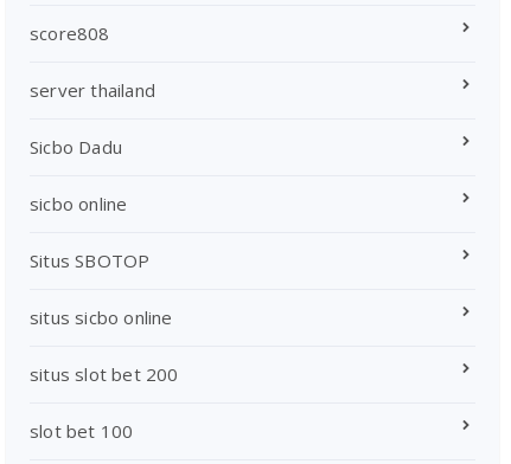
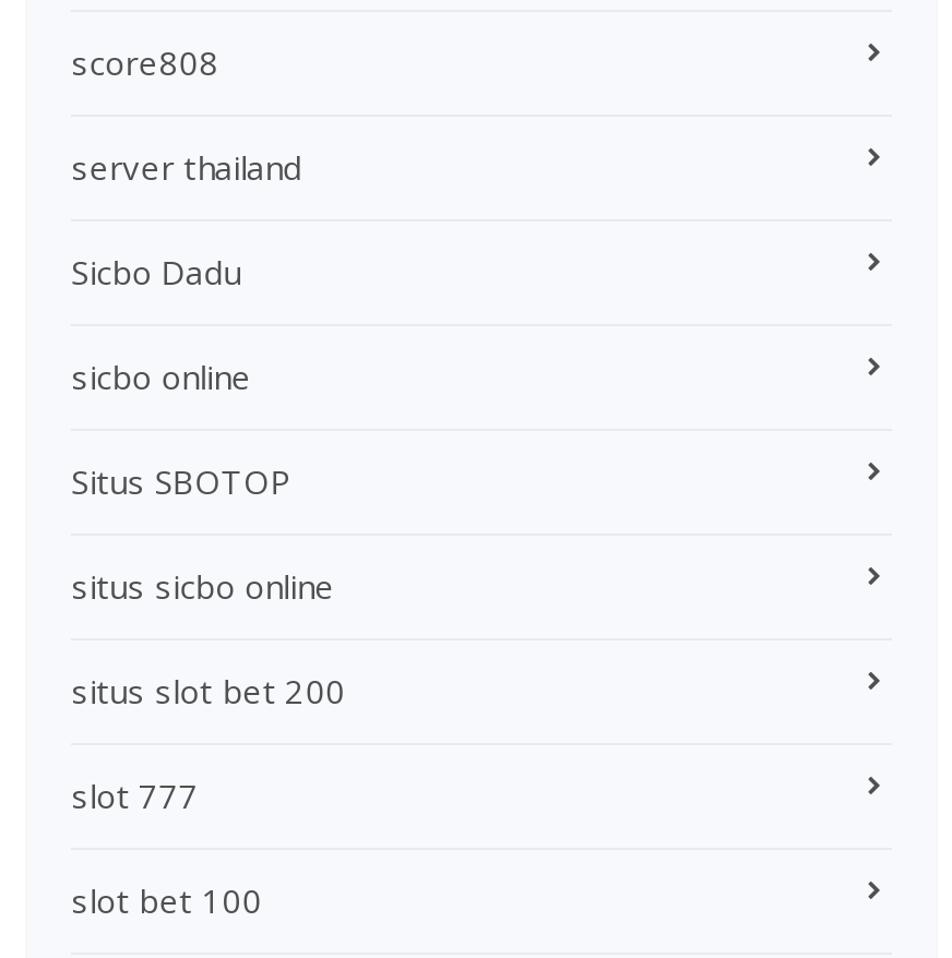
none -> [71,773,199,817] slot 777

